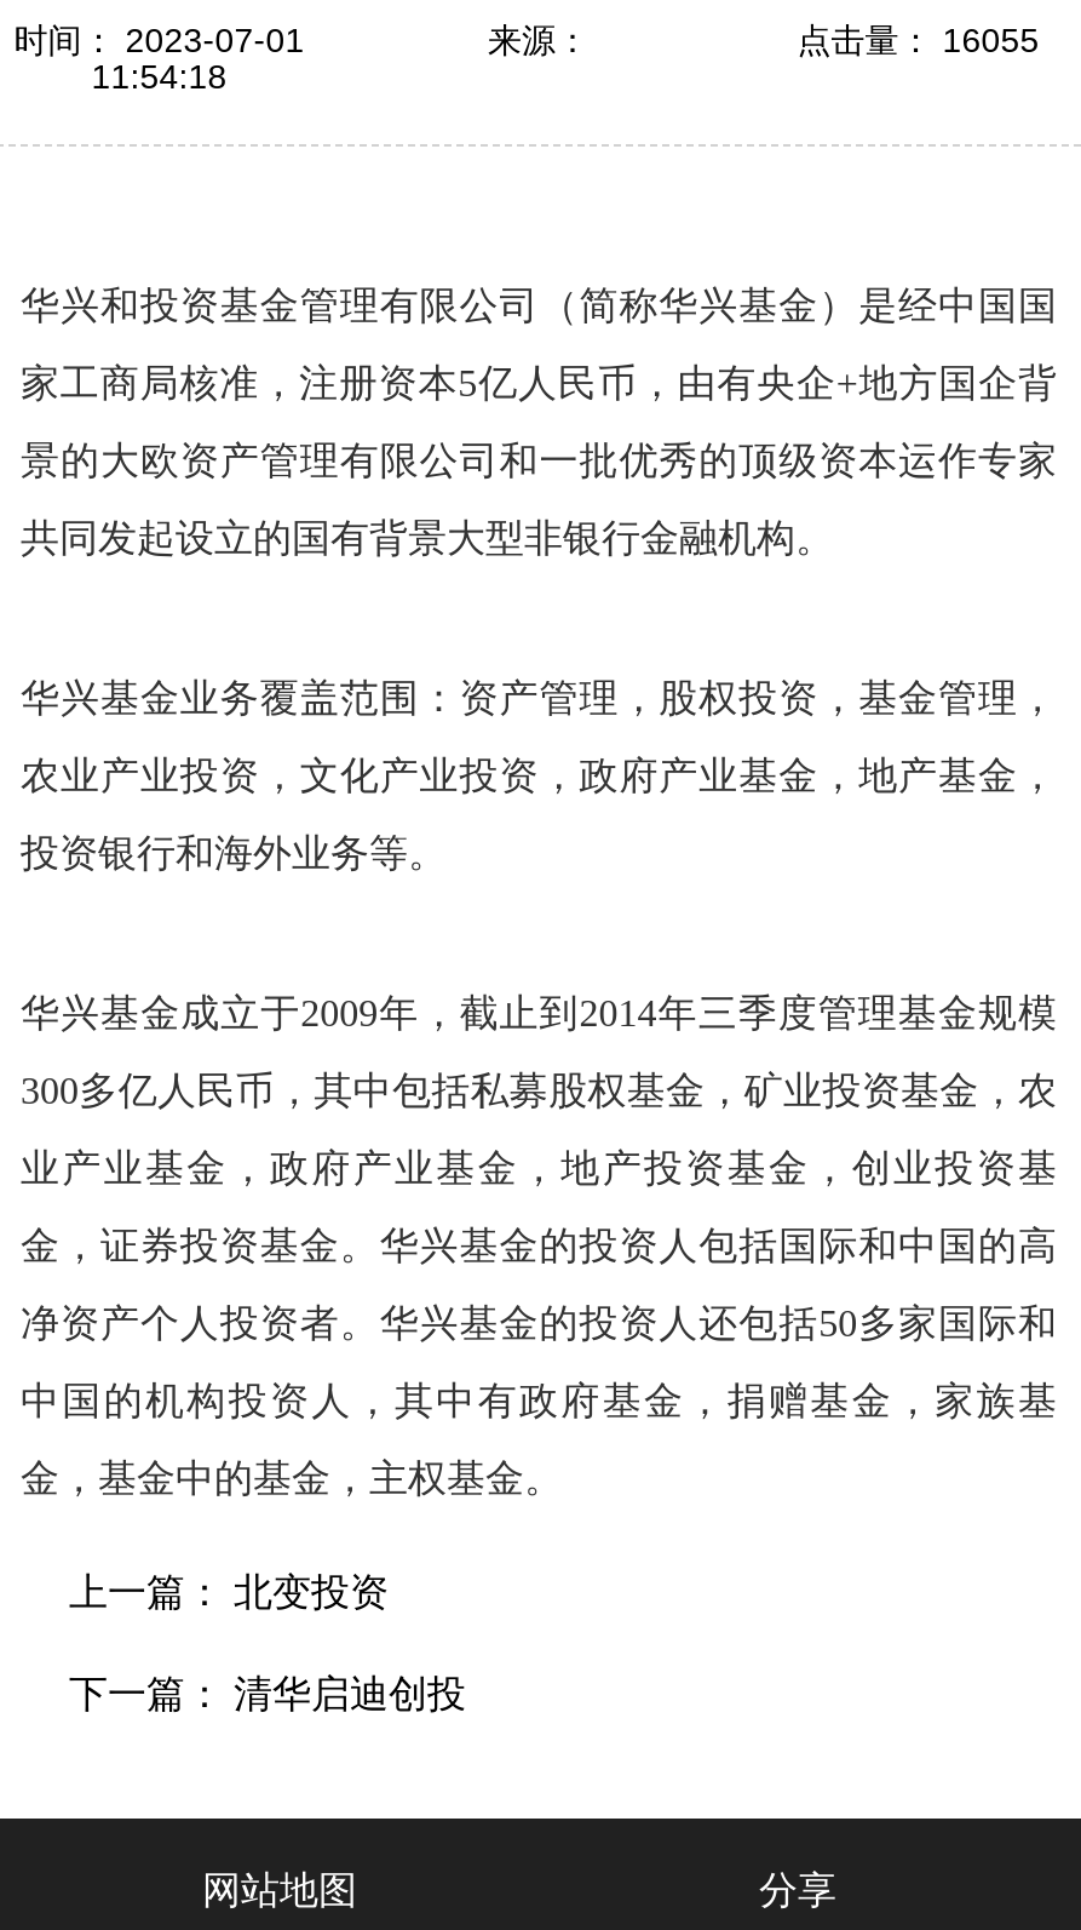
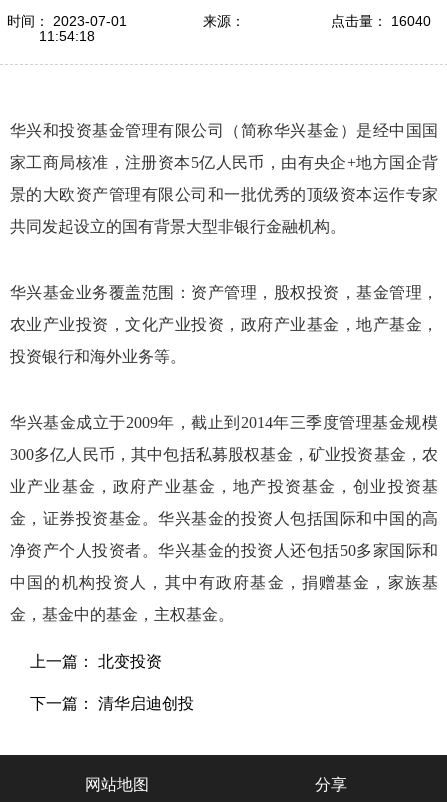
[797,21,1039,59] 点击量： 16055 -> [331,13,431,29] 点击量： 16040

